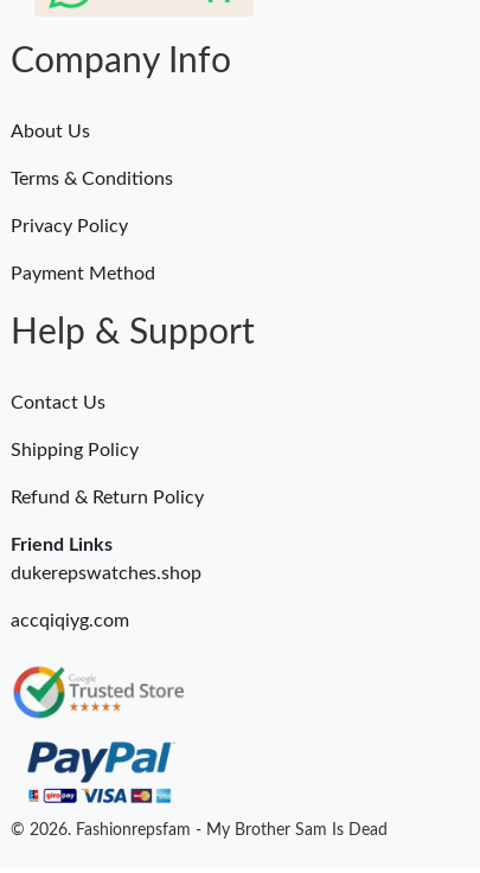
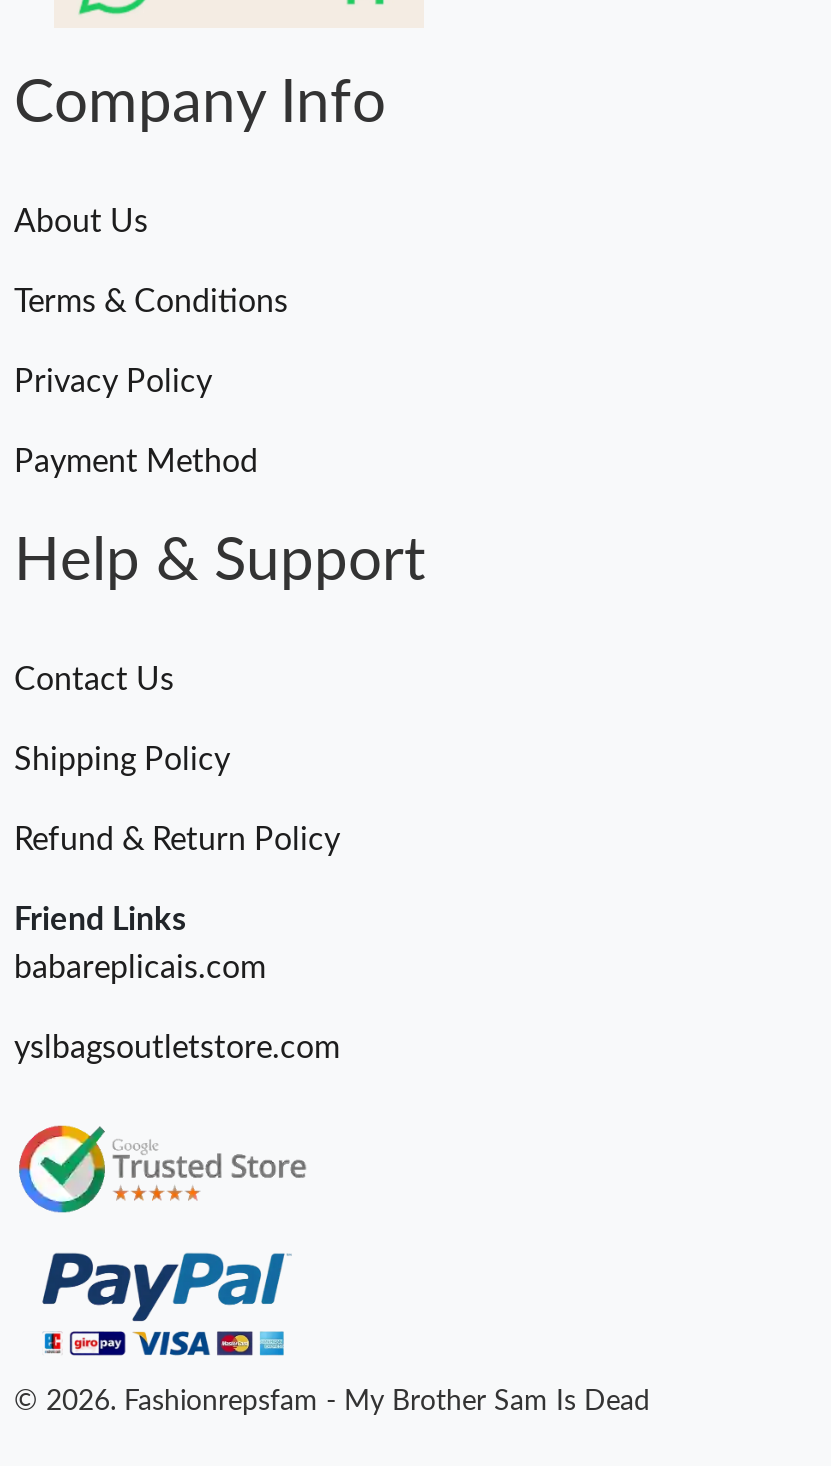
[11,564,201,583] dukerepswatches.shop -> [14,952,266,984] babareplicais.com
[11,611,129,630] accqiqiyg.com -> [14,1032,340,1064] yslbagsoutletstore.com

